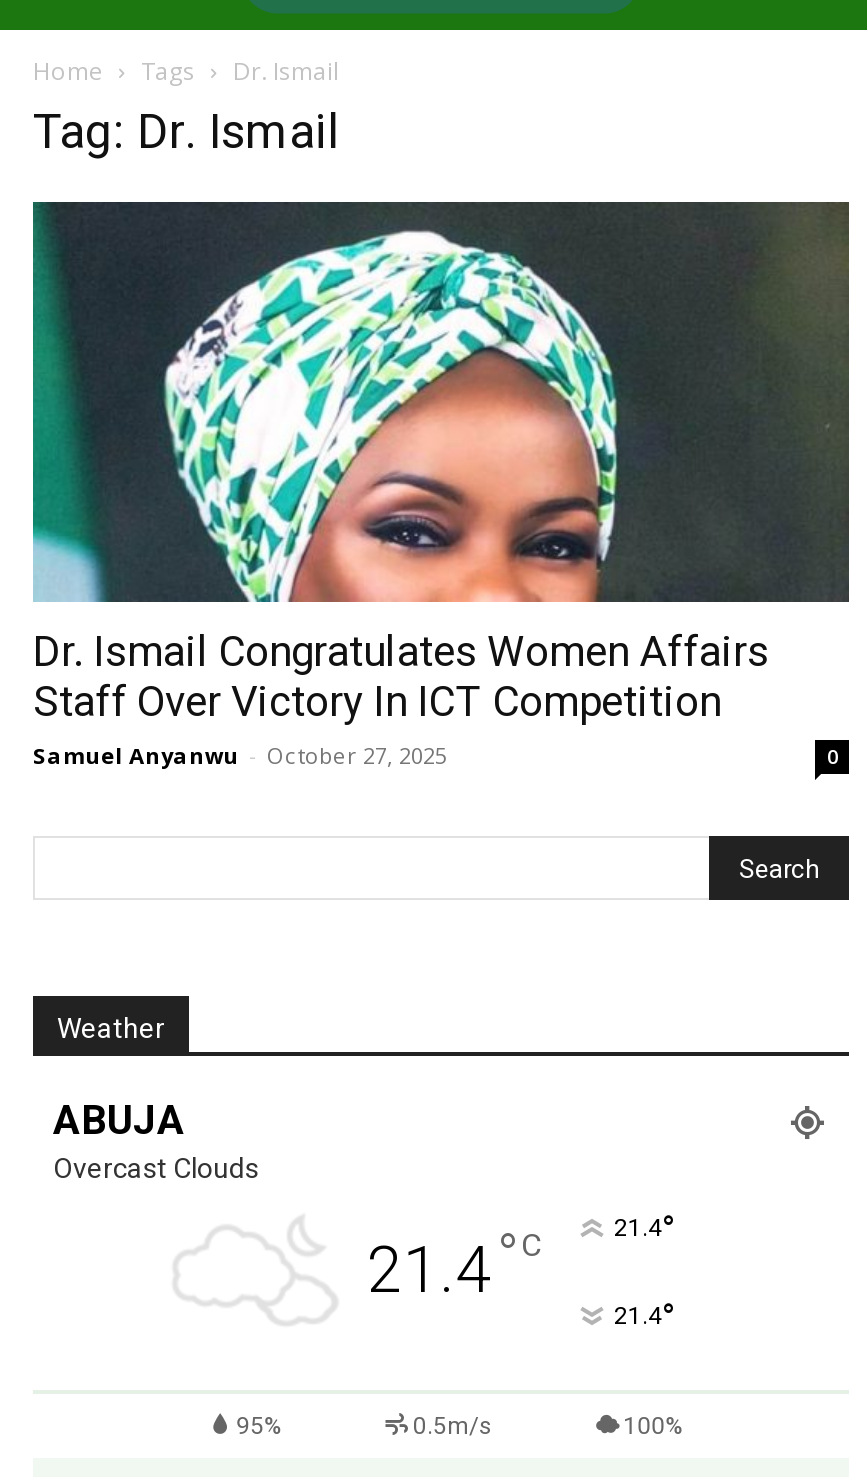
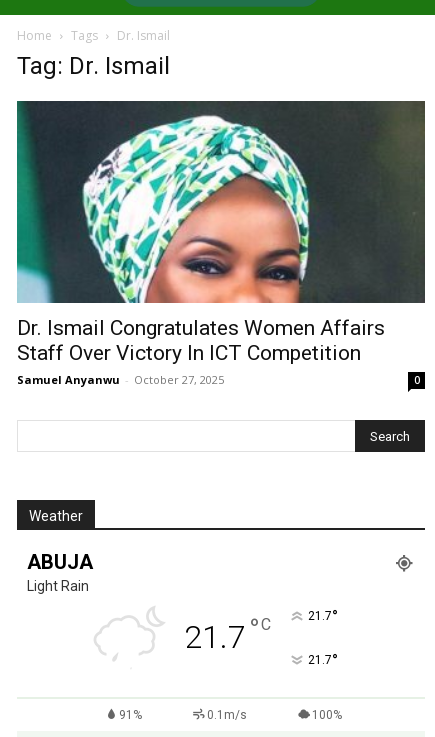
[53,1152,674,1308] Overcast Clouds | 21.4 °C | 21.4° -> [27,578,337,656] Light Rain | 21.7 °C | 21.7°
[614,1296,674,1338] 21.4° -> [307,650,337,671] 21.7°
[236,1412,493,1440] 95% | 0.5m/s -> [119,708,247,722] 91% | 0.1m/s

